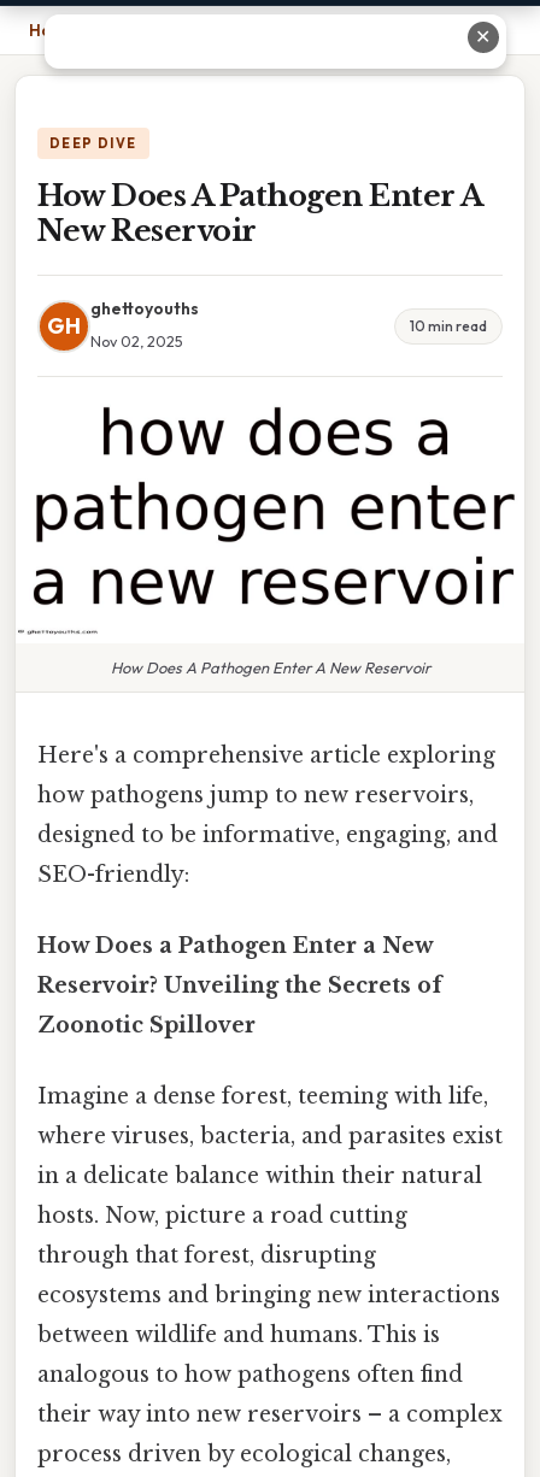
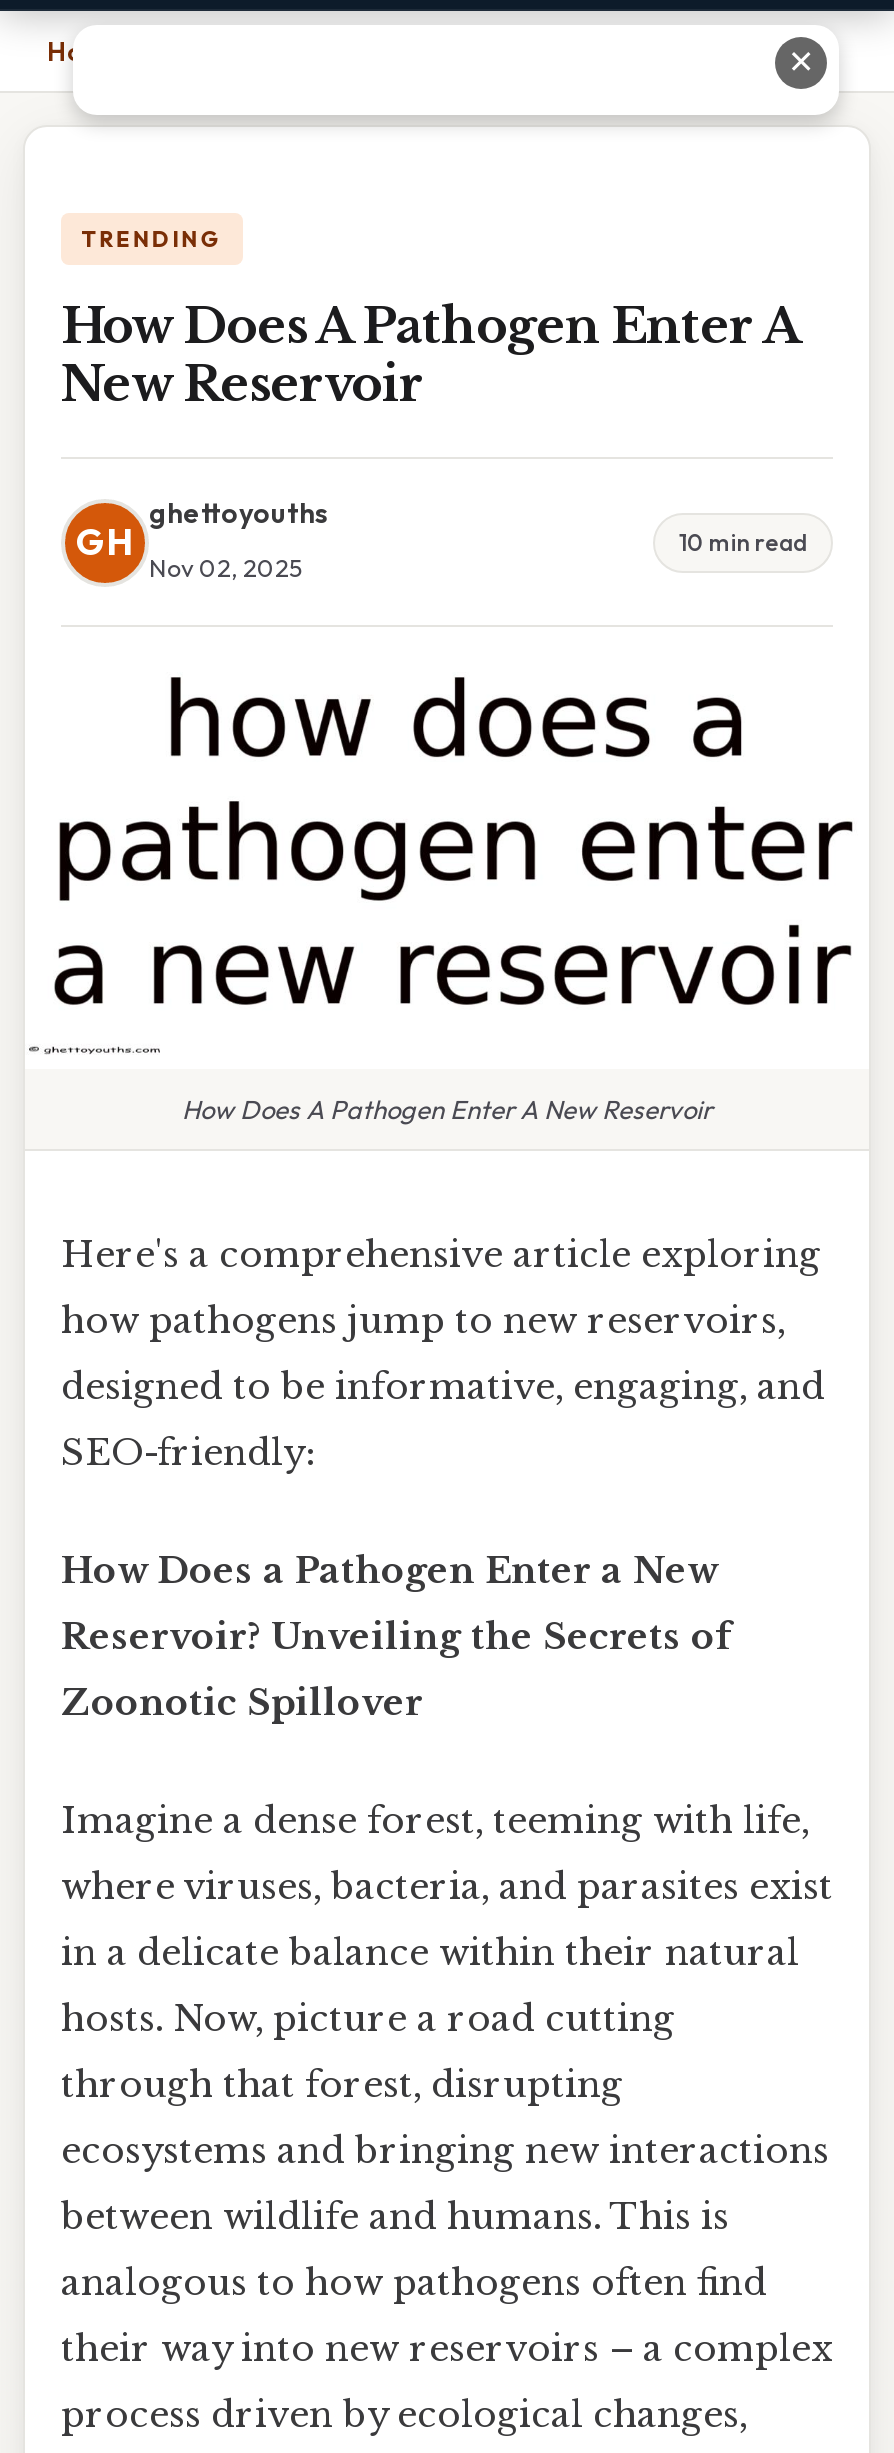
[49,135,137,152] DEEP DIVE -> [81,225,223,253] TRENDING

